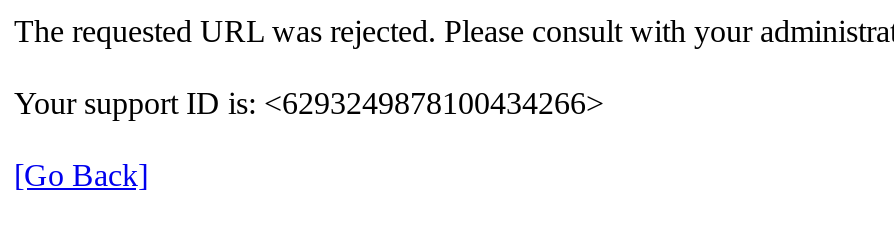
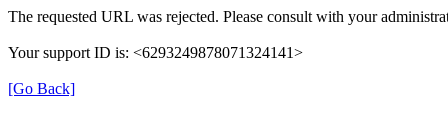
[14,86,604,120] Your support ID is: <6293249878100434266> -> [8,44,303,61] Your support ID is: <6293249878071324141>

